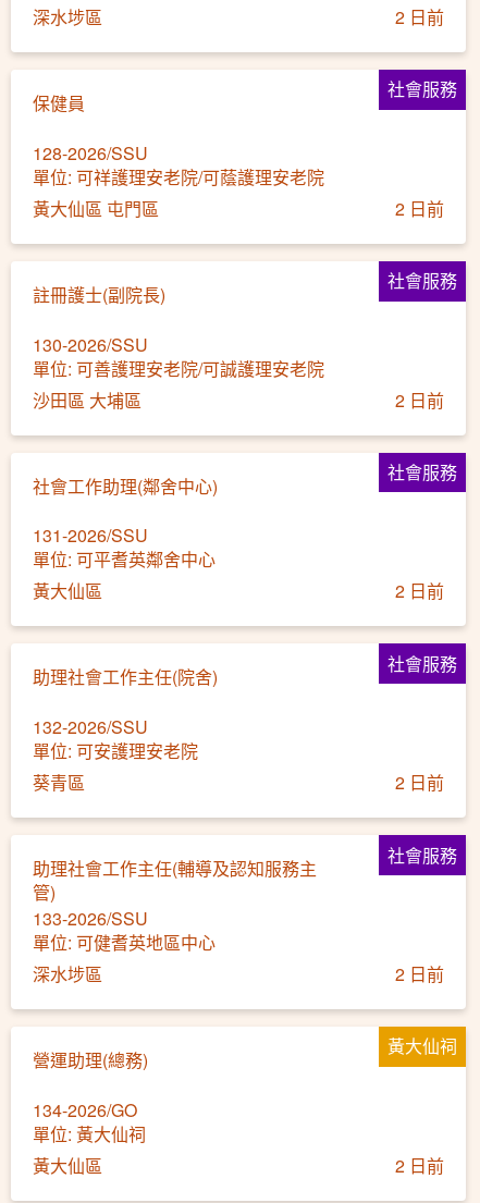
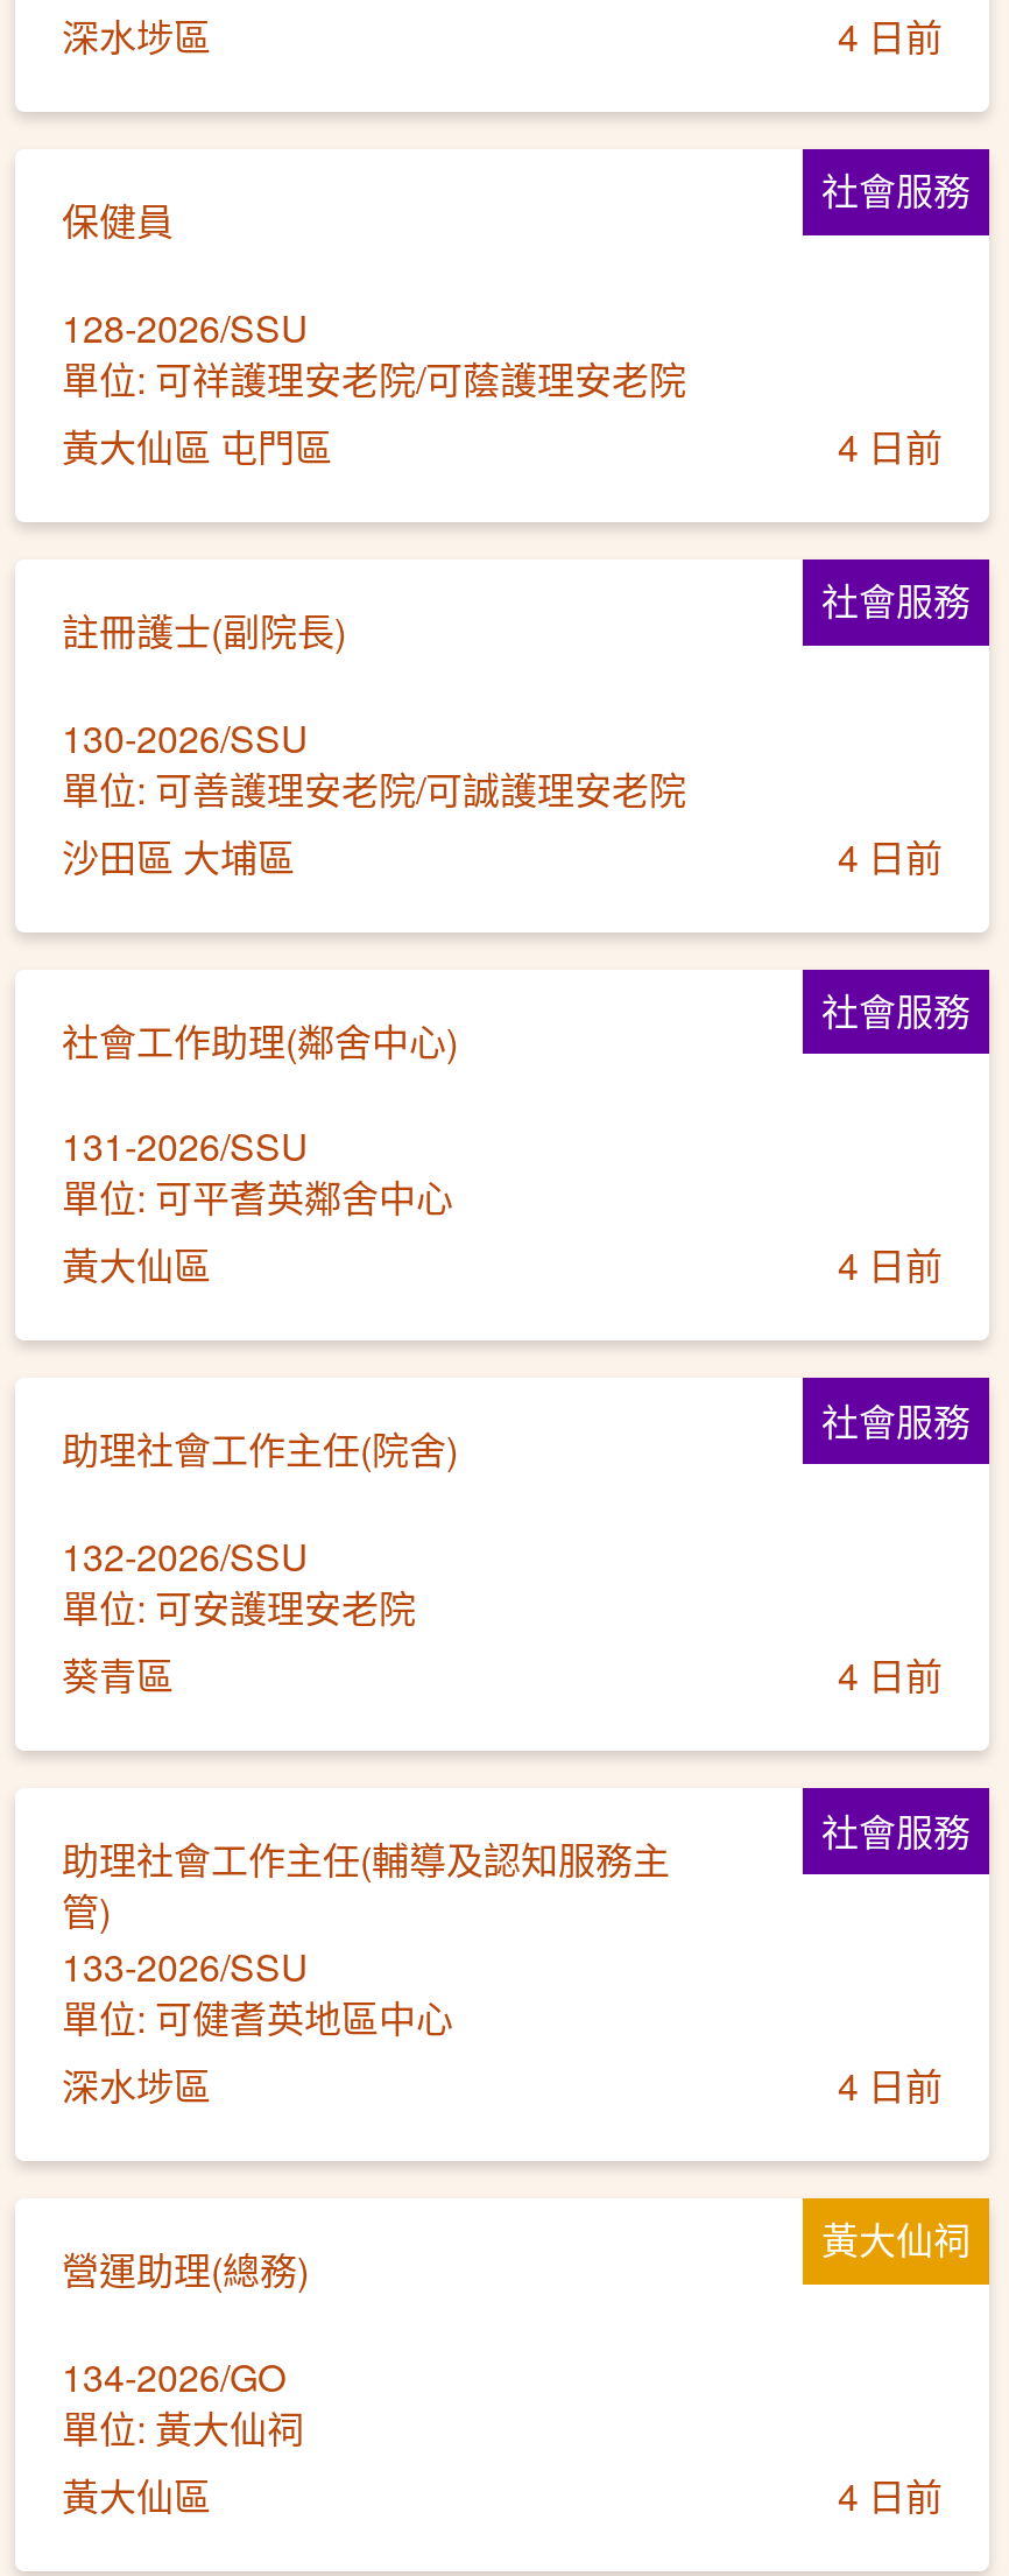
[395,4,444,29] 2 日前 -> [838,9,943,63] 4 日前
[395,196,444,221] 2 日前 -> [838,419,943,473] 4 日前
[395,387,444,412] 2 日前 -> [838,829,943,883] 4 日前
[395,579,444,604] 2 日前 -> [838,1239,943,1292] 4 日前
[395,770,444,795] 2 日前 -> [838,1649,943,1702] 4 日前
[395,961,444,986] 2 日前 -> [838,2058,943,2112] 4 日前
[395,1153,444,1178] 2 日前 -> [838,2468,943,2522] 4 日前

